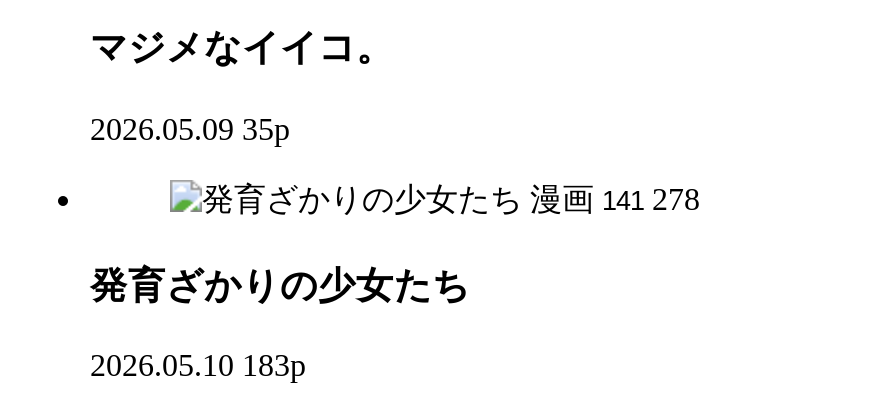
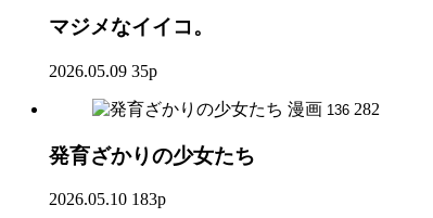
[530,182,700,216] 漫画 141 278 -> [288,100,380,118] 漫画 136 282

